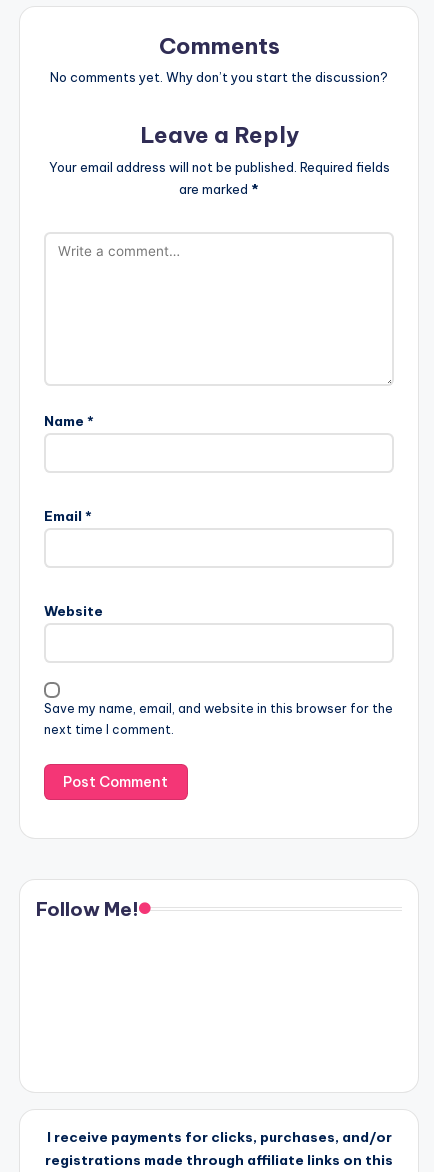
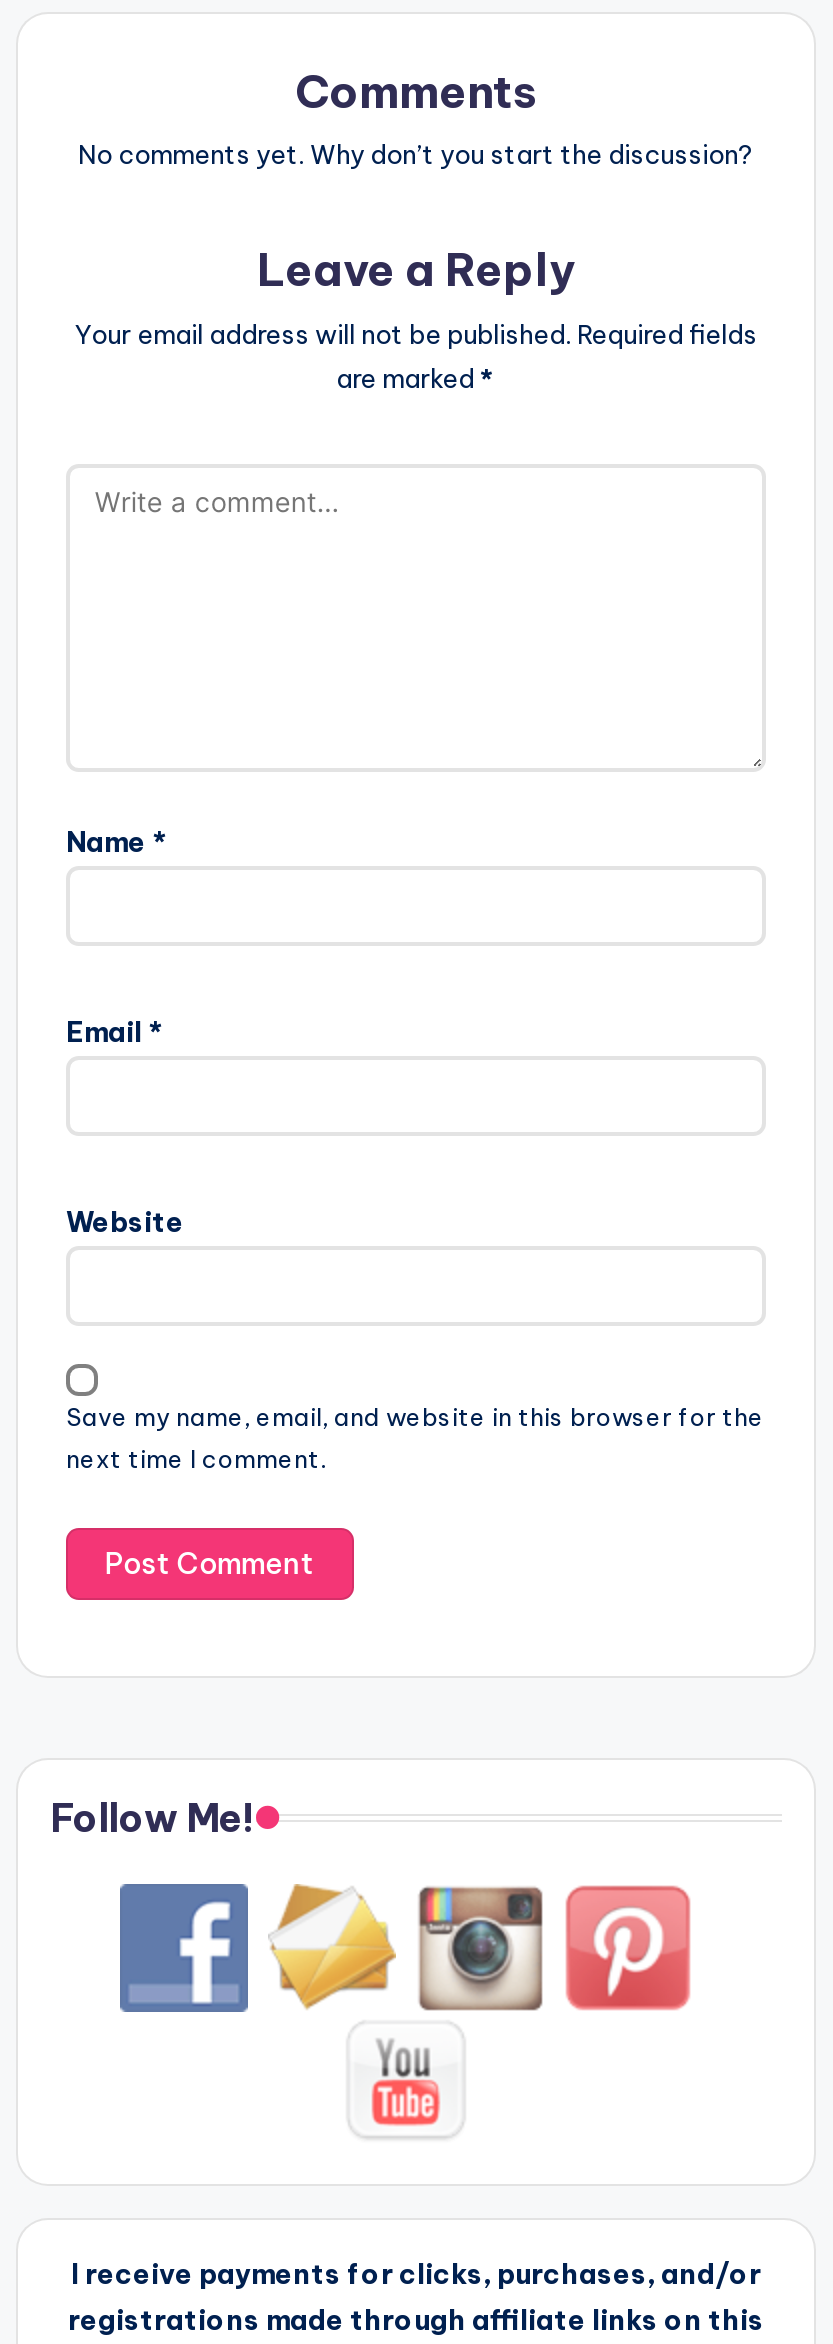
none -> [118,1882,250,2014] [image]
none -> [268,1882,398,2010] [image]
none -> [358,2038,454,2140] [image]
none -> [416,1884,544,2012] [image]
none -> [564,1884,692,2012] [image]

